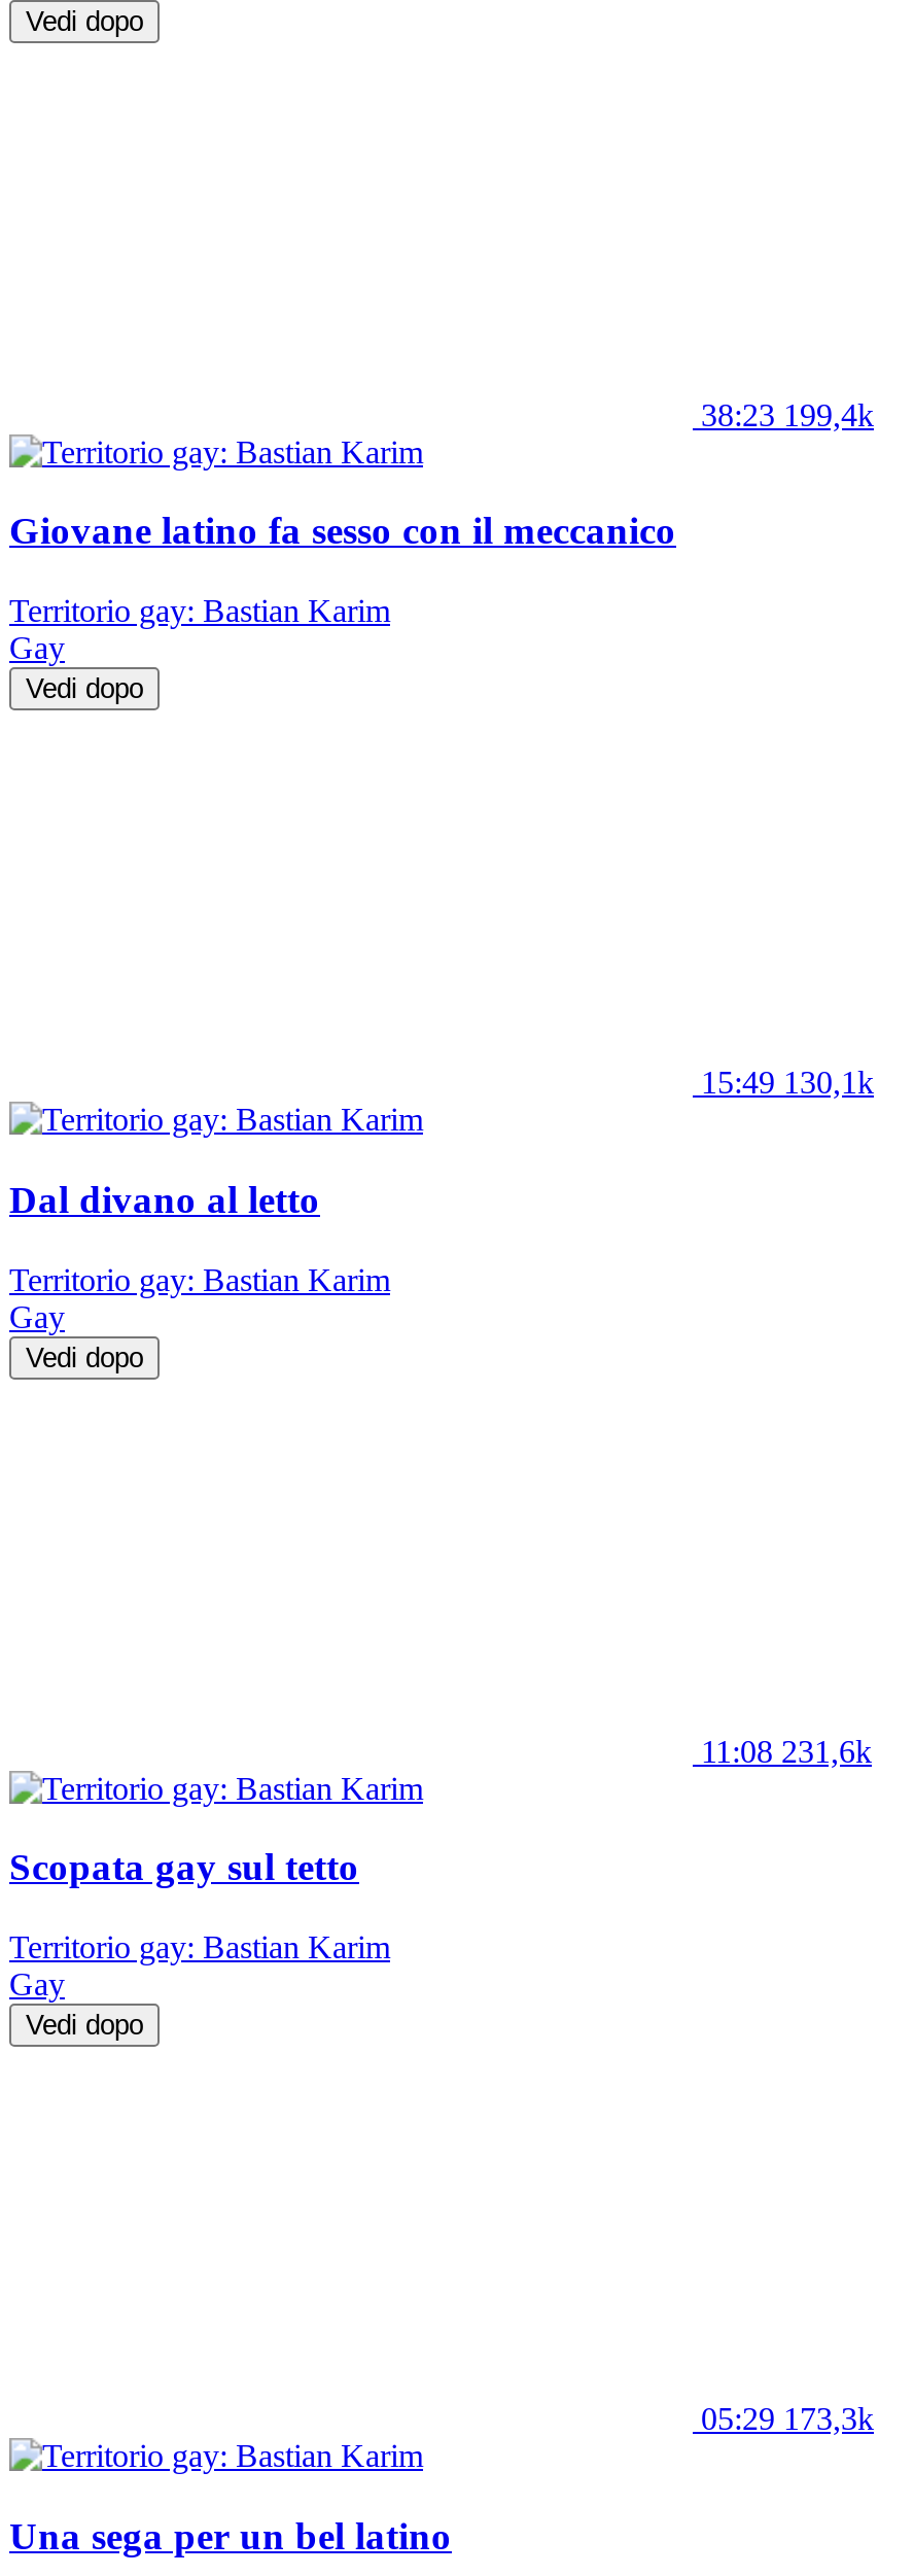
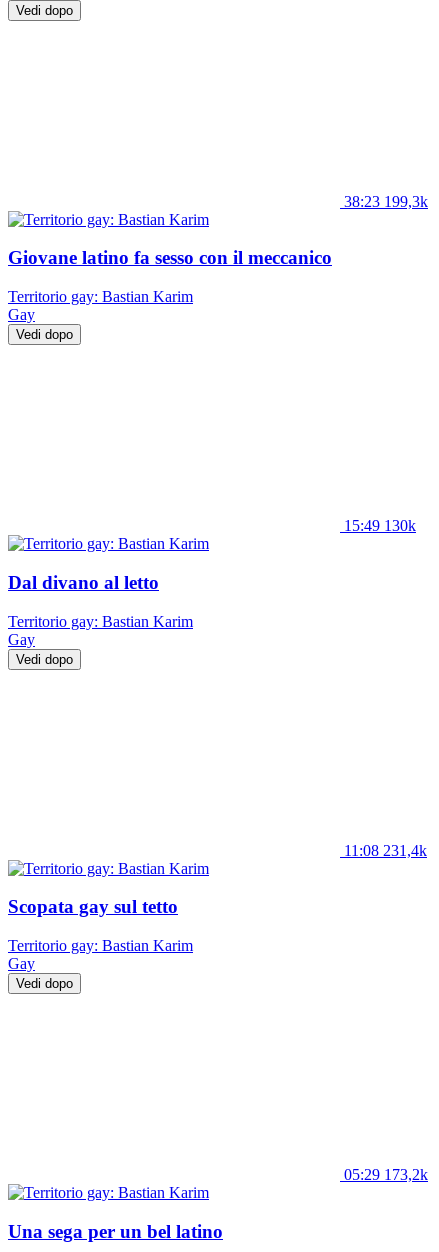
[701,397,874,432] 38:23 199,4k -> [344,193,428,210] 38:23 199,3k
[701,1065,874,1100] 15:49 130,1k -> [344,517,416,534] 15:49 130k
[701,1733,872,1768] 11:08 231,6k -> [344,842,427,859] 11:08 231,4k
[701,2401,874,2436] 05:29 173,3k -> [344,1166,428,1183] 05:29 173,2k

